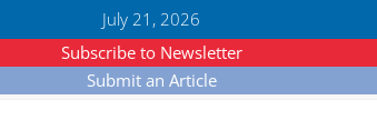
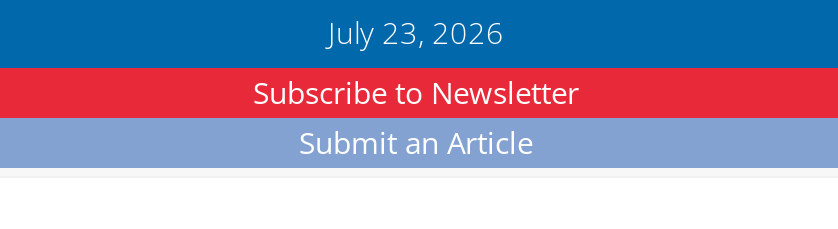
[102,8,200,30] July 21, 2026 -> [328,12,504,52] July 23, 2026

